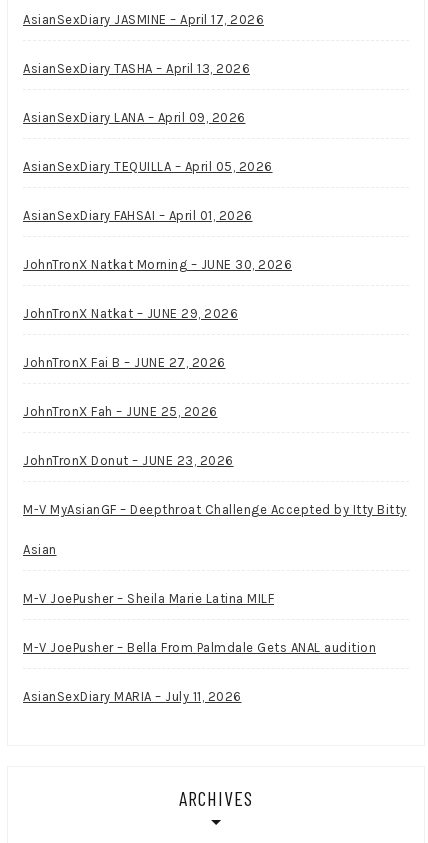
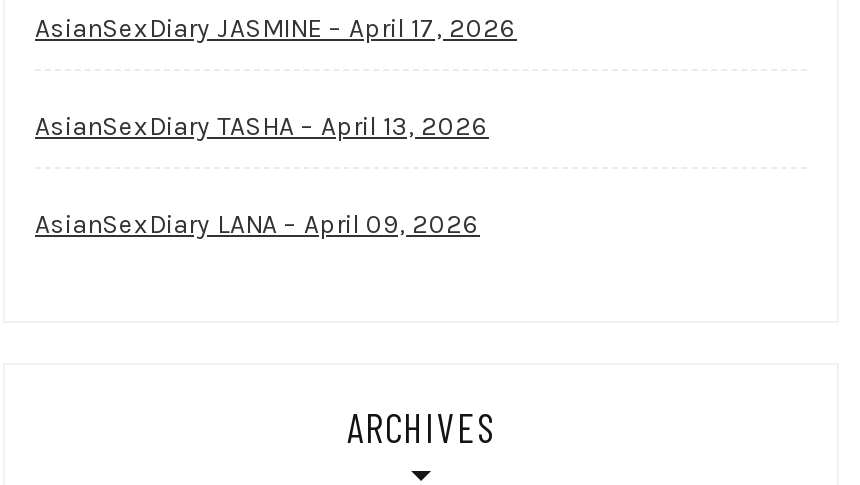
[23,159,406,704] AsianSexDiary TEQUILLA – April 05, 2026 | AsianSexDiary FAHSAI – April 01, 2026 | JohnTronX Natkat Morning – JUNE 30, 2026 | JohnTronX Natkat – JUNE 29, 2026 | JohnTronX Fai B – JUNE 27, 2026 | JohnTronX Fah – JUNE 25, 2026 | JohnTronX Donut – JUNE 23, 2026 | M-V MyAsianGF – Deepthroat Challenge Accepted by Itty Bitty | Asian | M-V JoePusher – Sheila Marie Latina MILF | M-V JoePusher – Bella From Palmdale Gets ANAL audition | AsianSexDiary MARIA – July 11, 2026 -> none

